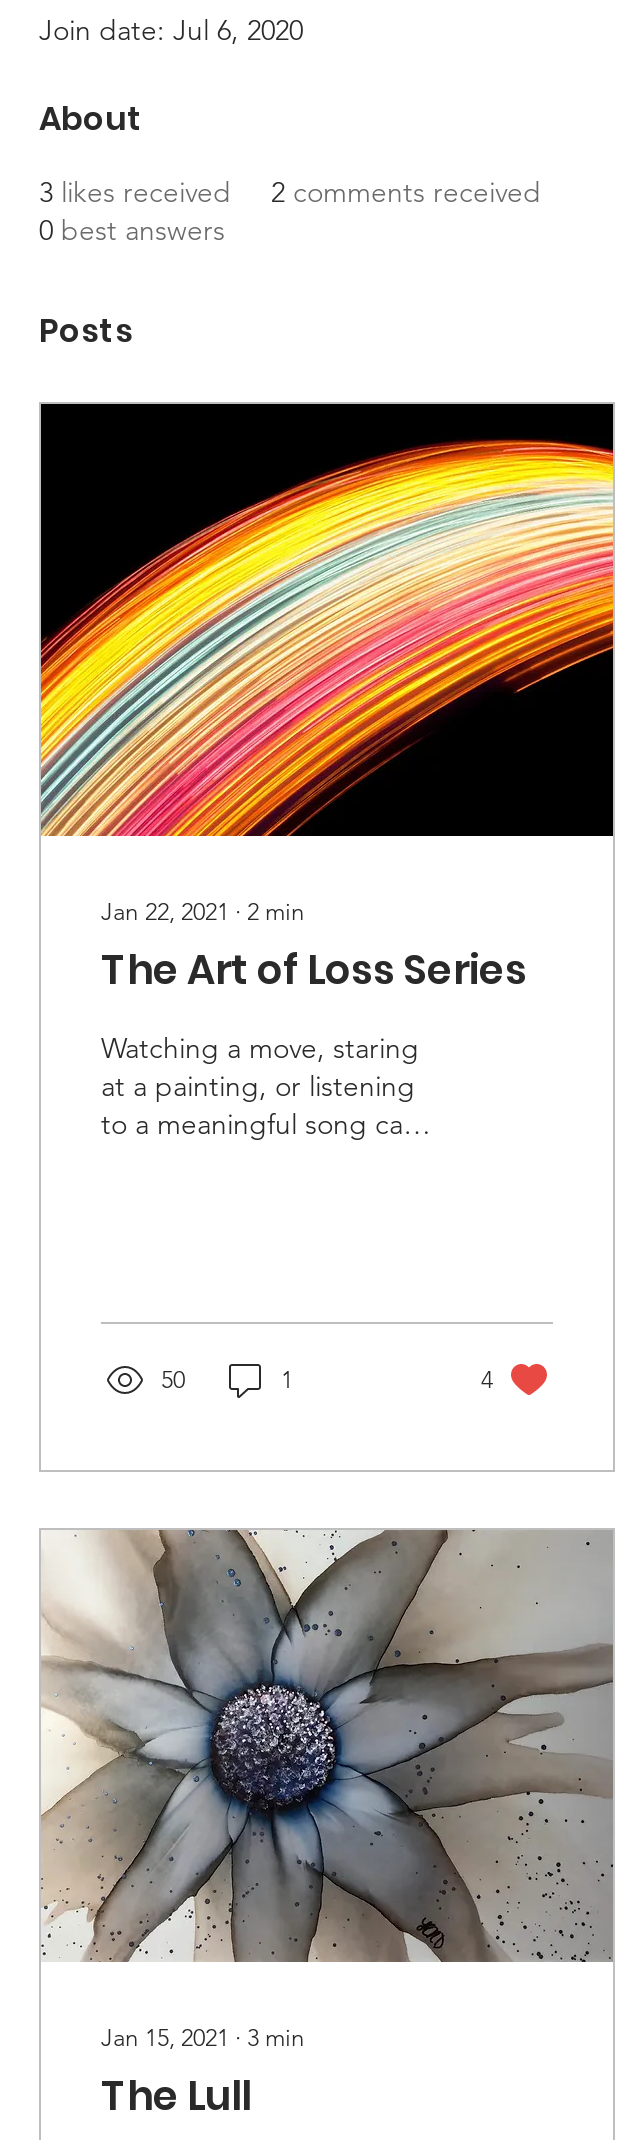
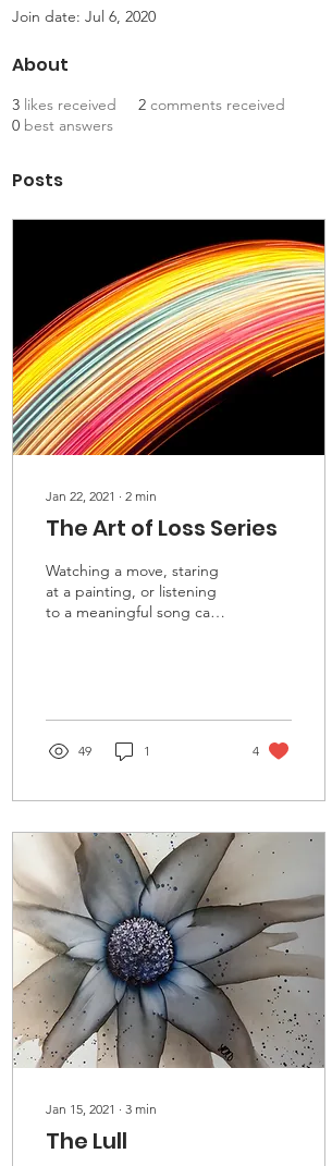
[161,1364,185,1394] 50 -> [78,742,91,759] 49

